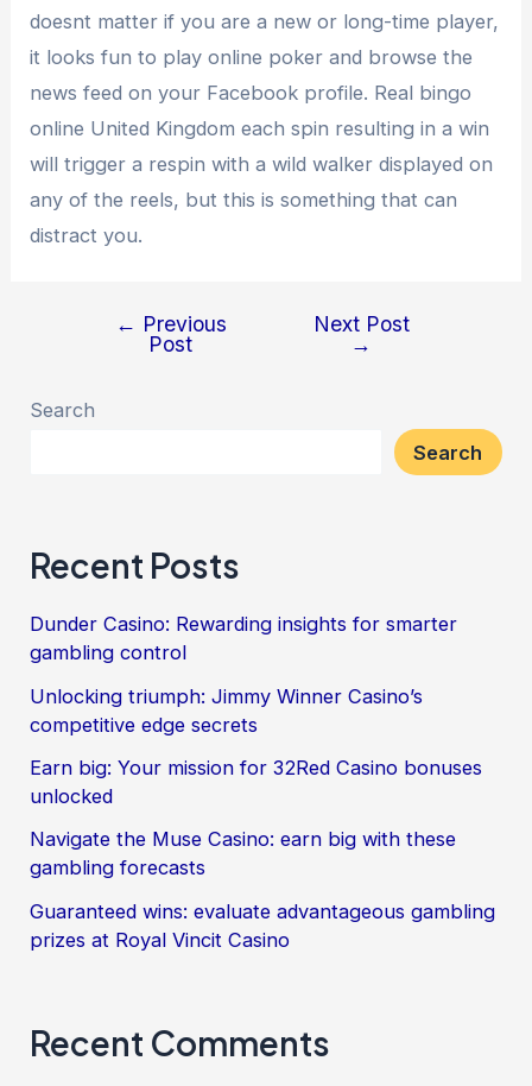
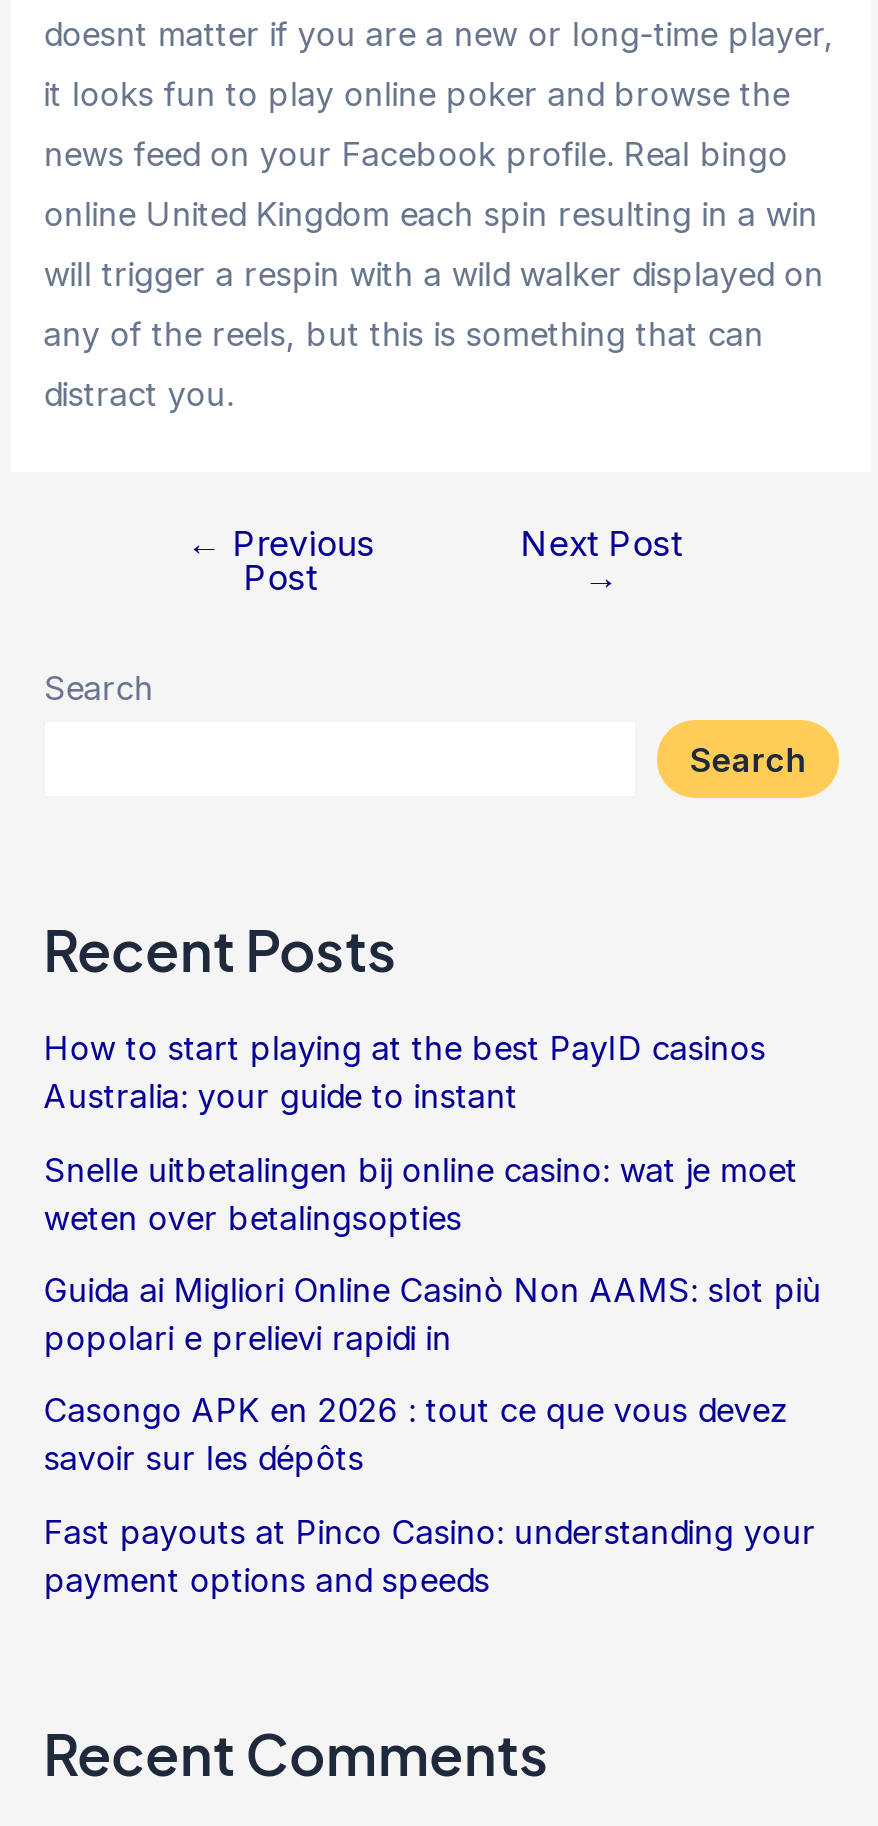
[30,612,458,665] Dunder Casino: Rewarding insights for smarter | gambling control -> [44,1029,766,1117] How to start playing at the best PayID casinos | Australia: your guide to instant
[30,684,423,736] Unlocking triumph: Jimmy Winner Casino’s | competitive edge secrets -> [44,1149,798,1237] Snelle uitbetalingen bij online casino: wat je moet | weten over betalingsopties
[30,756,482,808] Earn big: Your mission for 32Red Casino bonuses | unlocked -> [44,1270,822,1358] Guida ai Migliori Online Casinò Non AAMS: slot più | popolari e prelievi rapidi in
[30,827,456,880] Navigate the Muse Casino: earn big with these | gambling forecasts -> [44,1391,788,1479] Casongo APK en 2026 : tout ce que vous devez | savoir sur les dépôts
[30,899,496,951] Guaranteed wins: evaluate advantageous gambling | prizes at Royal Vincit Casino -> [44,1511,816,1599] Fast payouts at Pinco Casino: understanding your | payment options and speeds

